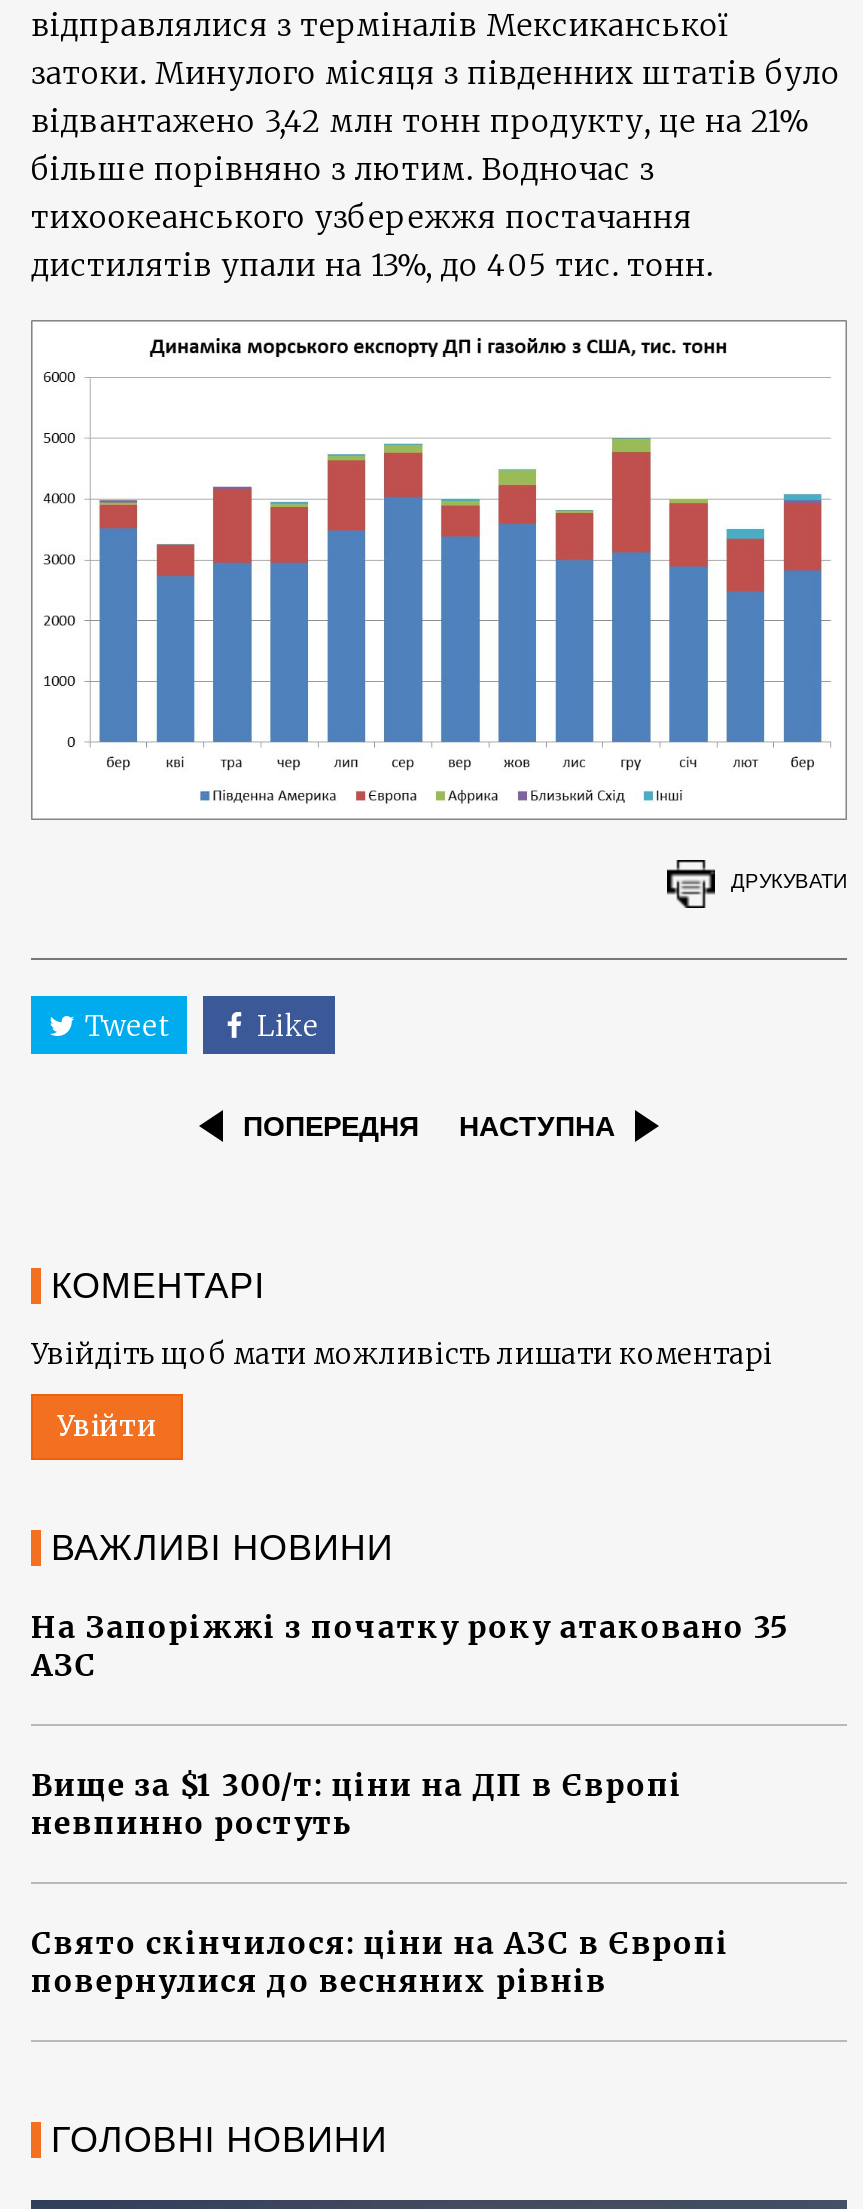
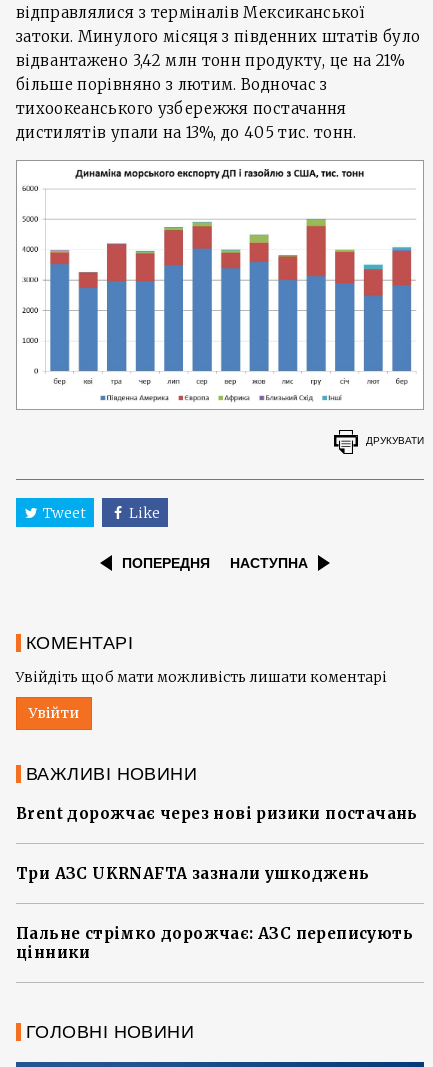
[31,1607,787,1683] На Запоріжжі з початку року атаковано 35 | АЗС -> [16,804,418,823] Brent дорожчає через нові ризики постачань
[31,1765,683,1841] Вище за $1 300/т: ціни на ДП в Європі | невпинно ростуть -> [16,864,370,883] Три АЗС UKRNAFTA зазнали ушкоджень
[31,1923,729,1999] Свято скінчилося: ціни на АЗС в Європі | повернулися до весняних рівнів -> [16,924,413,962] Пальне стрімко дорожчає: АЗС переписують | цінники

